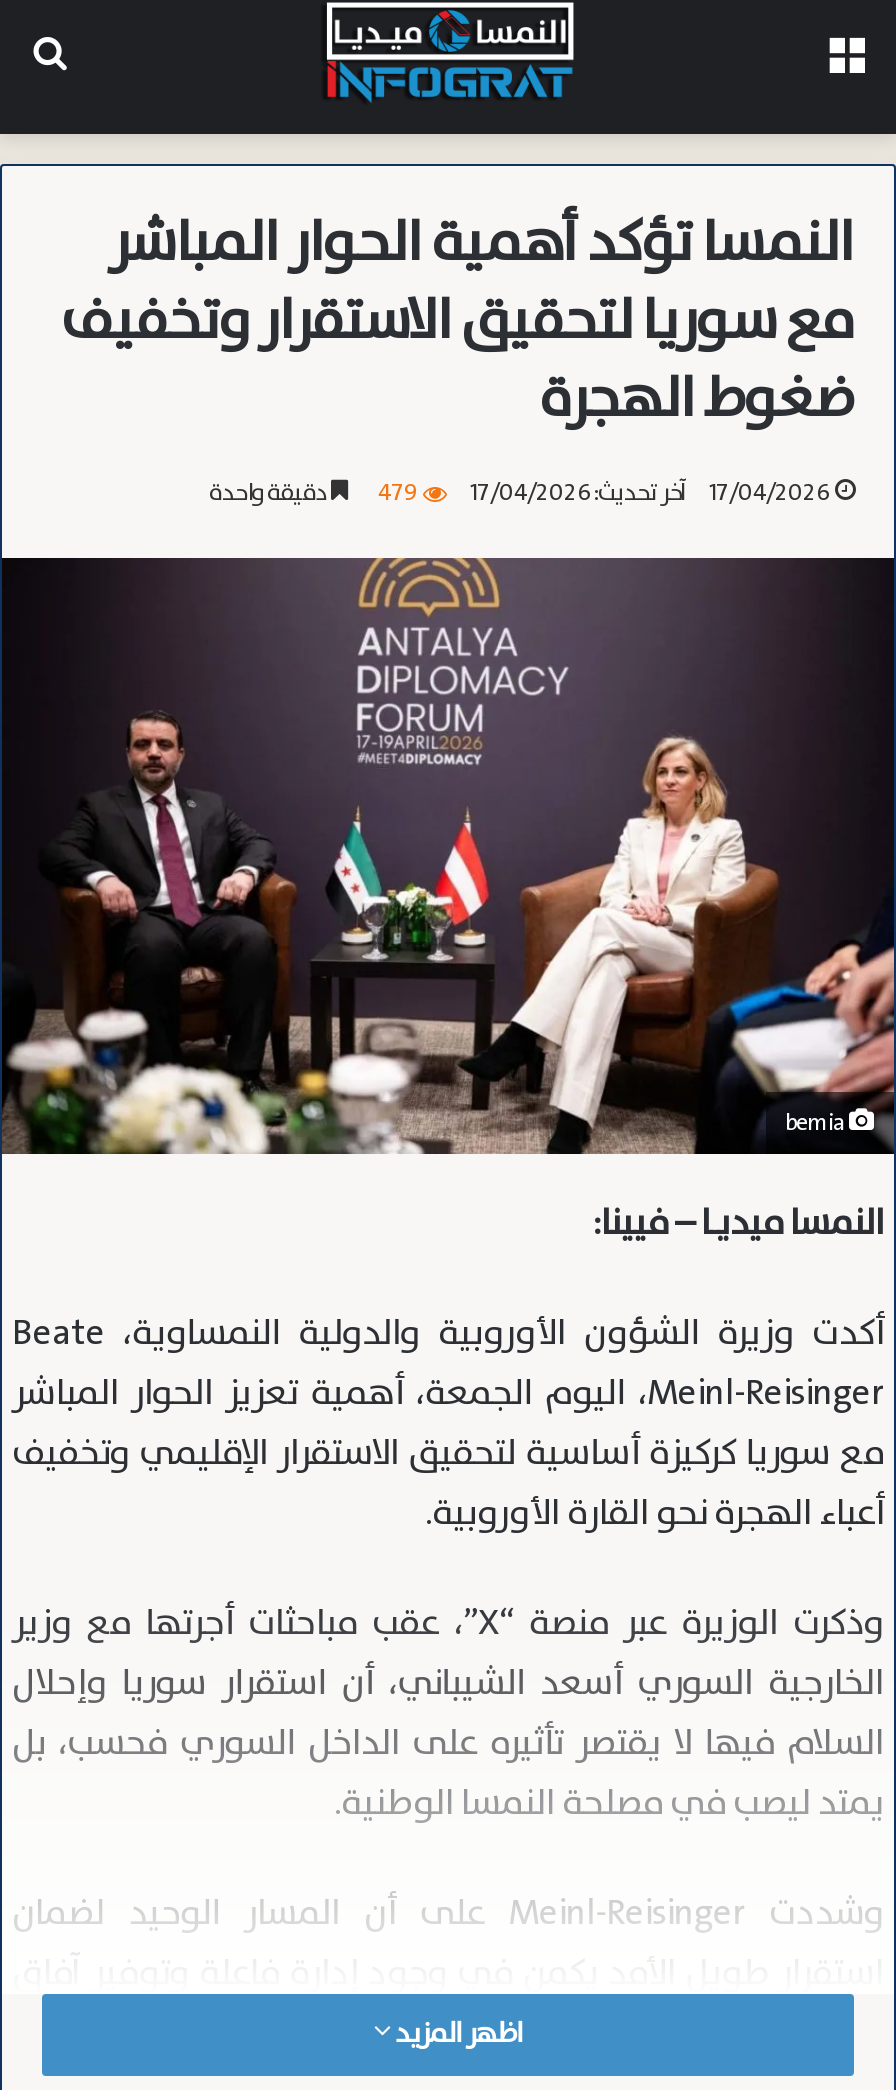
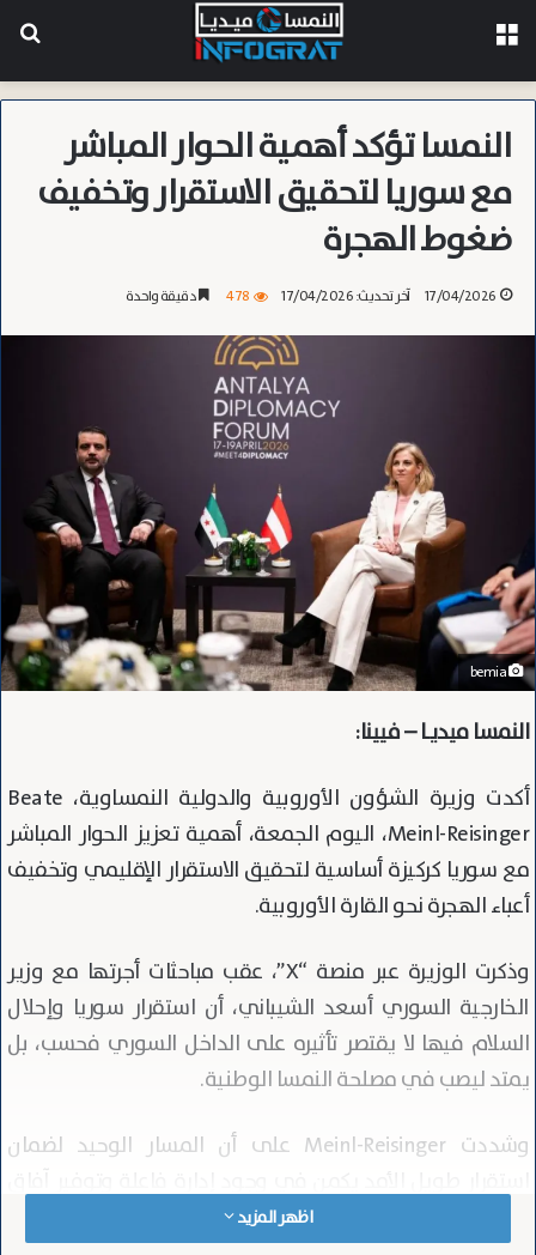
[209,474,417,512] 479 دقيقة واحدة -> [125,285,249,308] 478 دقيقة واحدة

